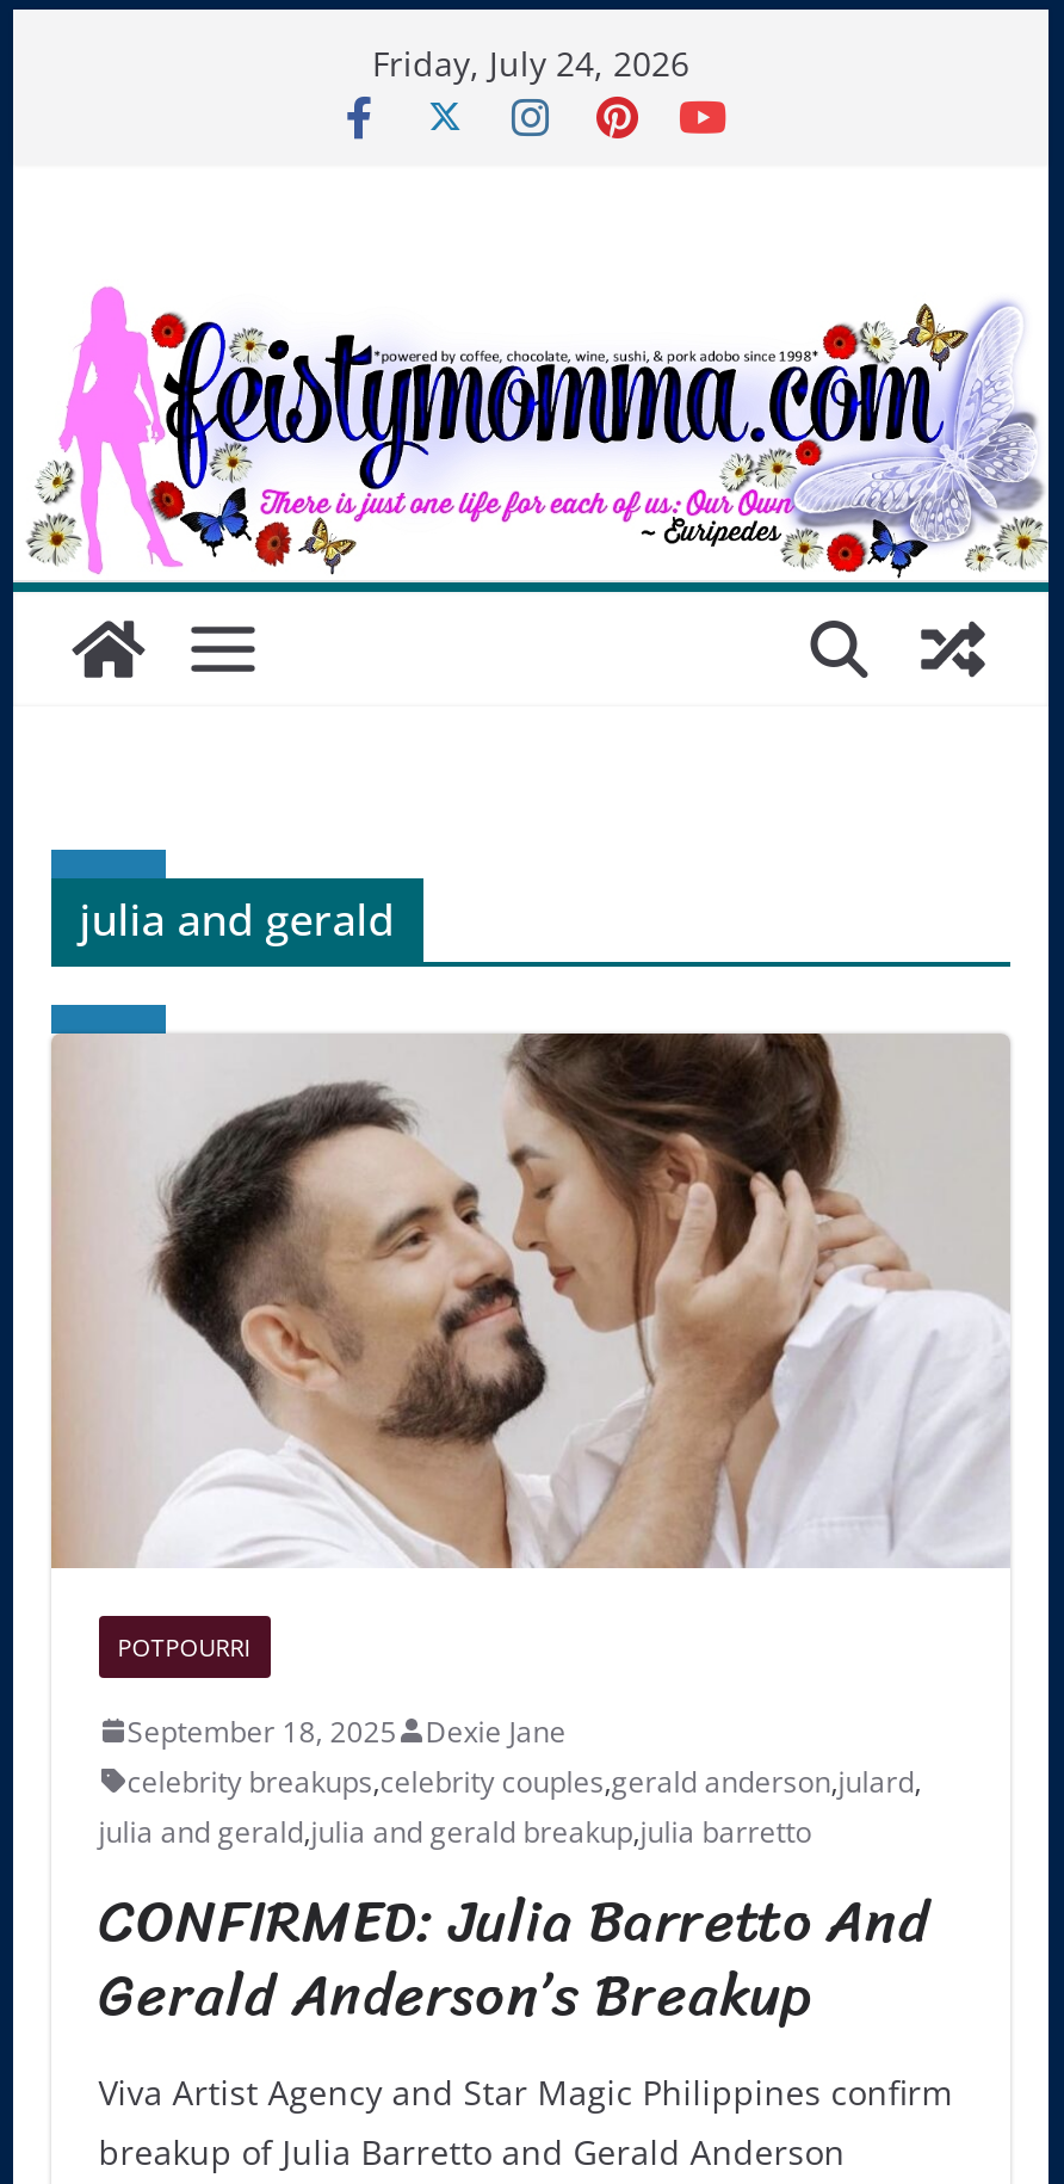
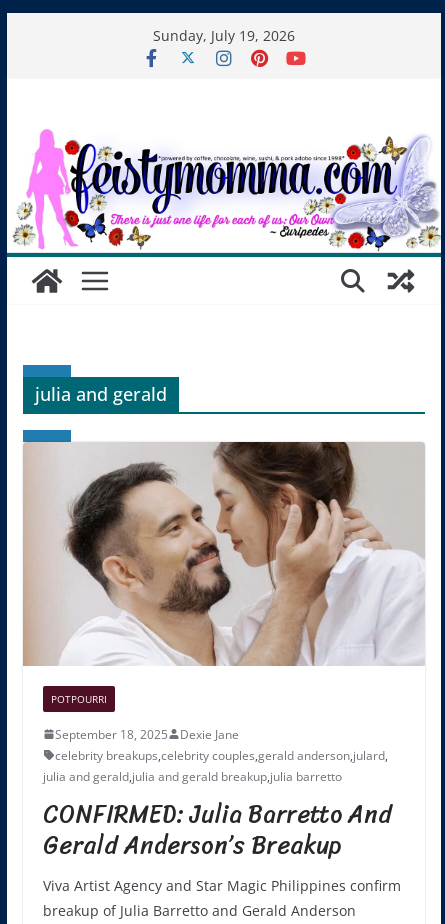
[372,41,689,86] Friday, July 24, 2026 -> [153,26,295,45] Sunday, July 19, 2026

